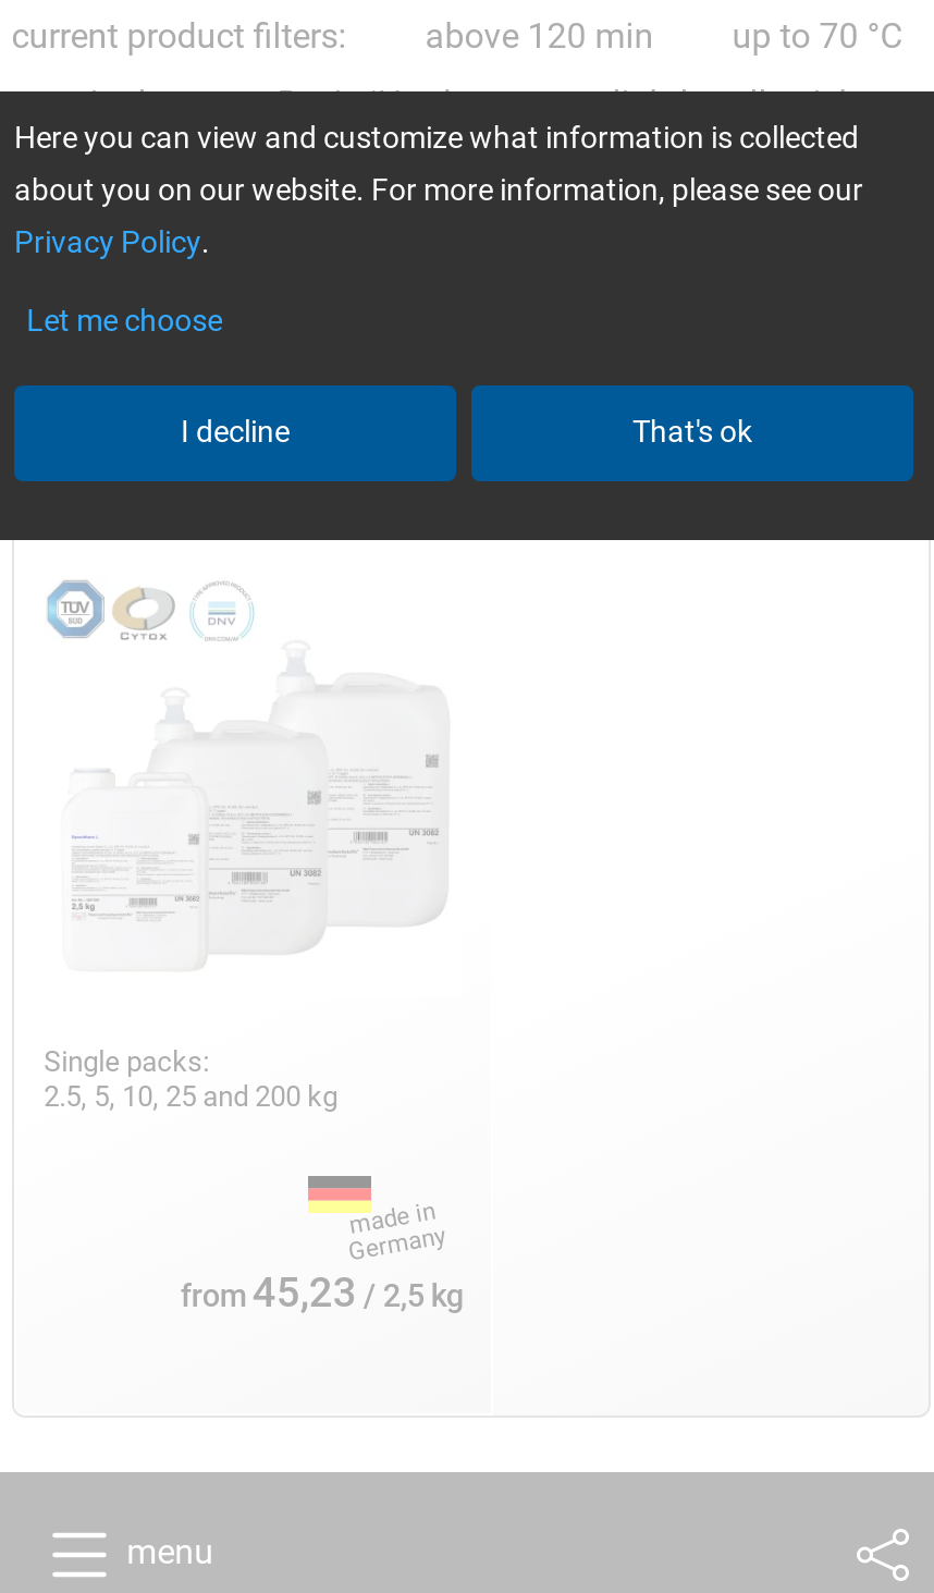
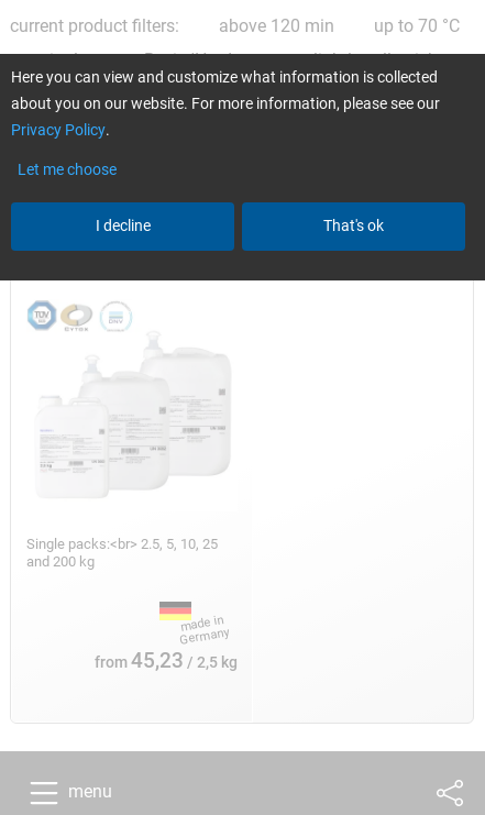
[44,1045,344,1113] Single packs: | 2.5, 5, 10, 25 and 200 kg -> [26,536,217,570] Single packs:<br> 2.5, 5, 10, 25 | and 200 kg

